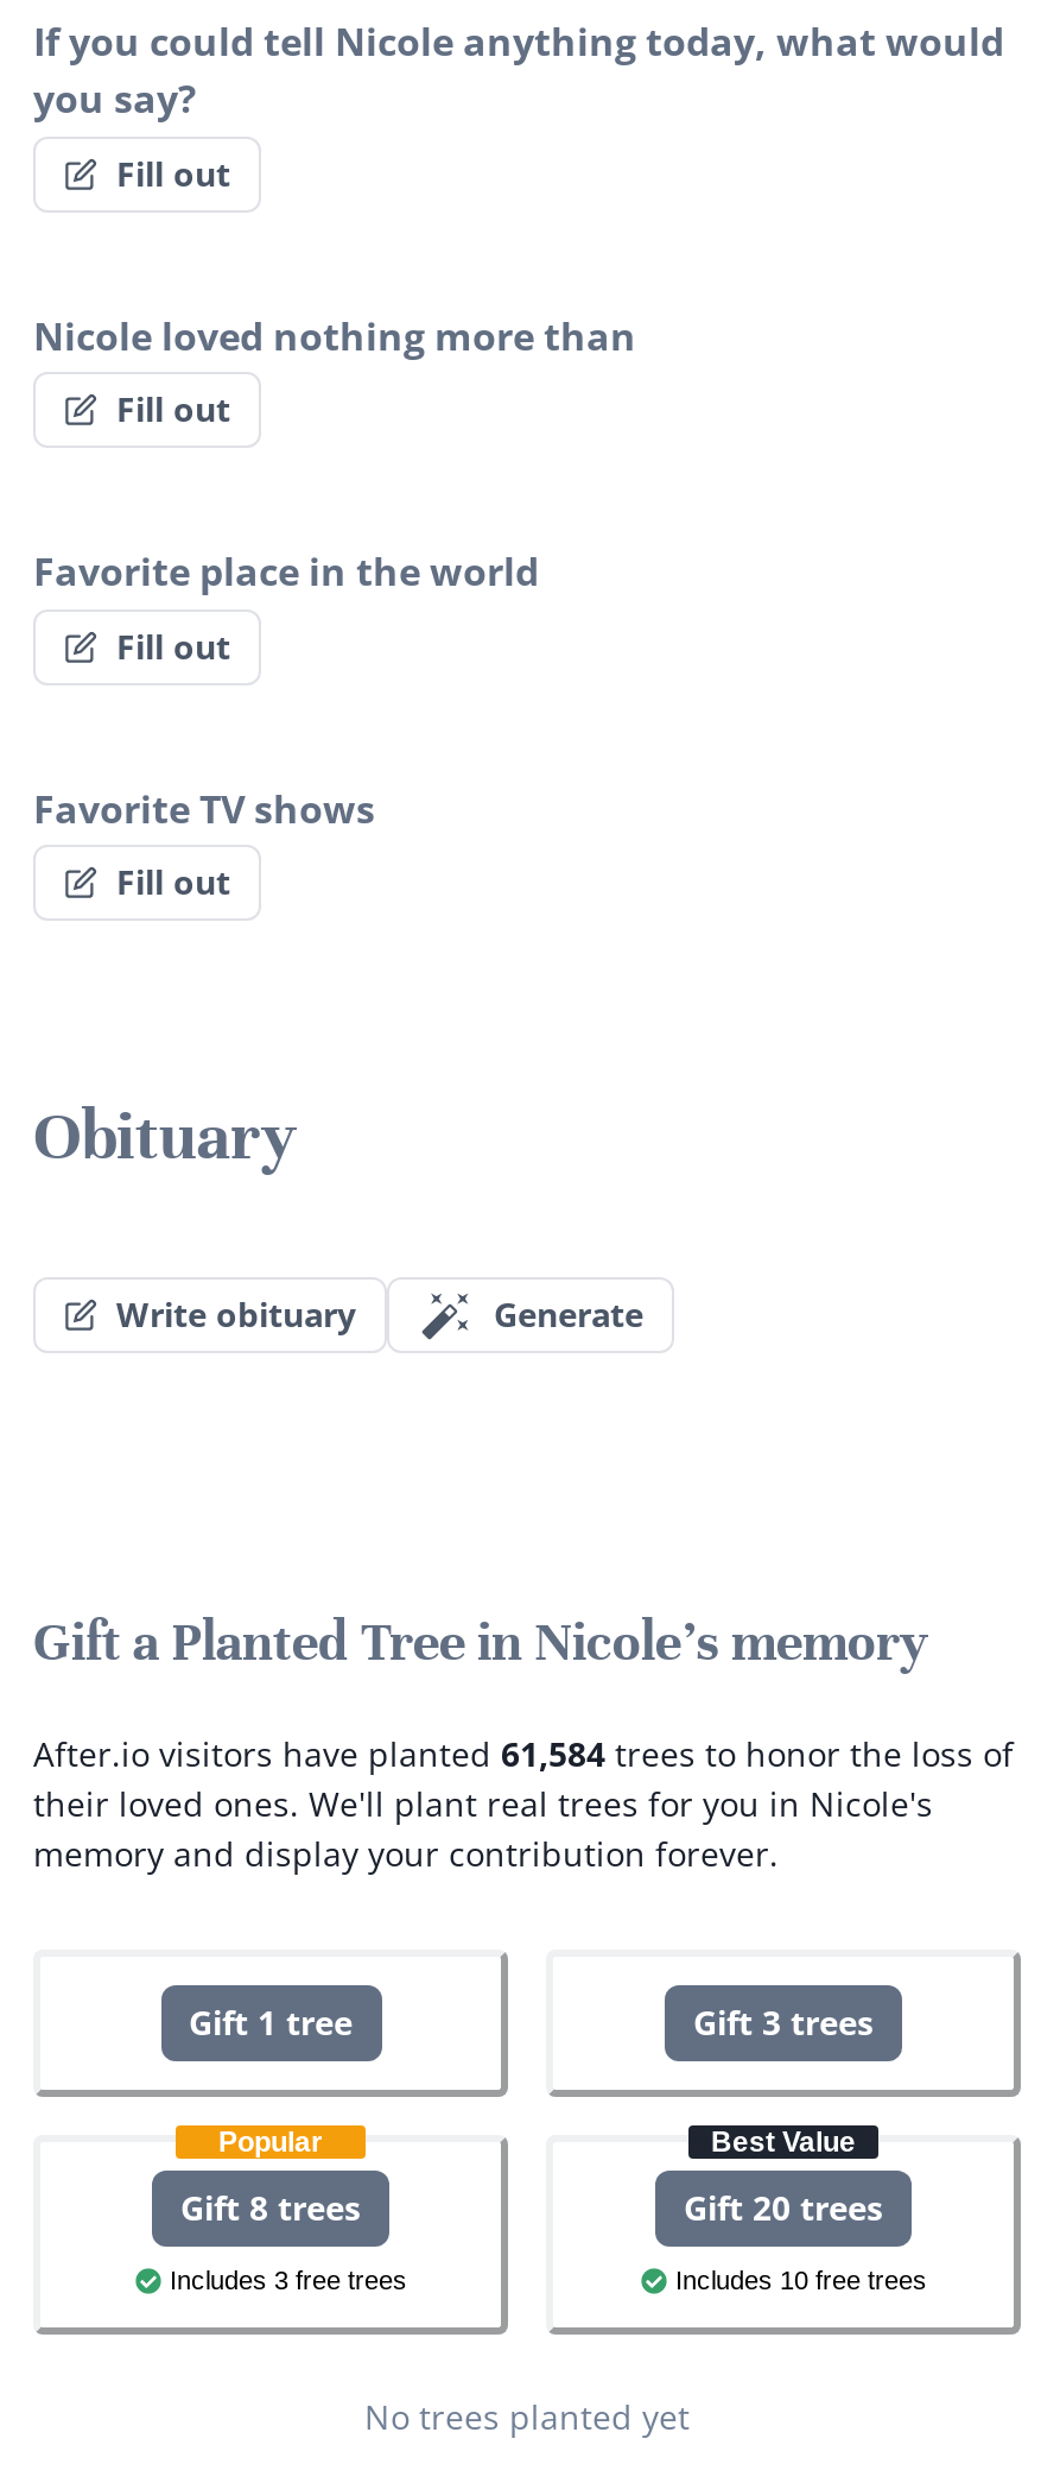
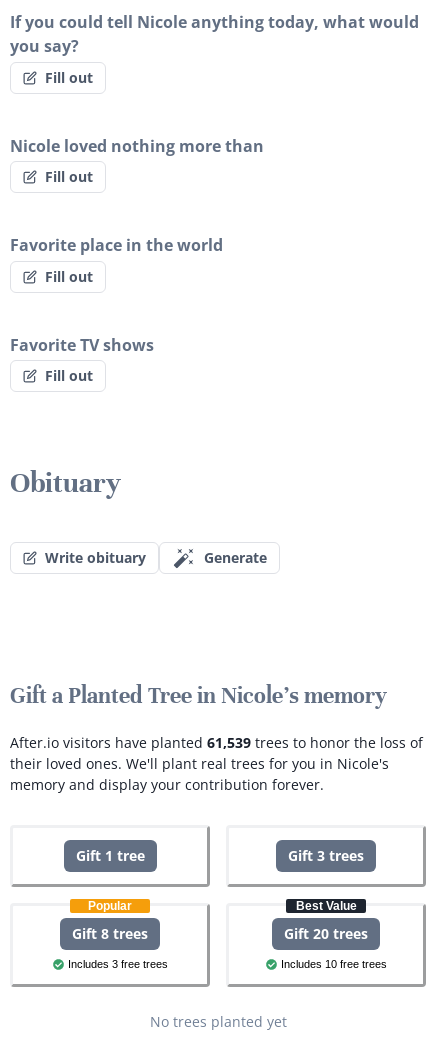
[33,1731,1014,1776] After.io visitors have planted 61,584 trees to honor the loss of -> [10,733,423,752] After.io visitors have planted 61,539 trees to honor the loss of

